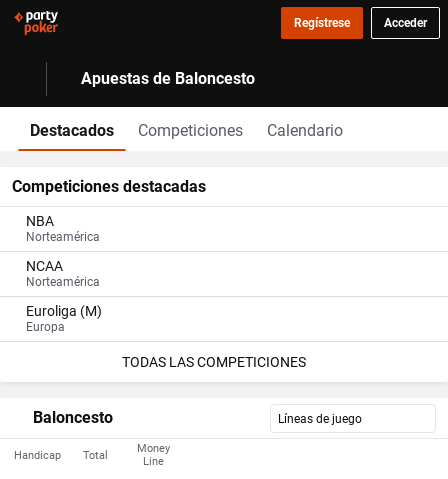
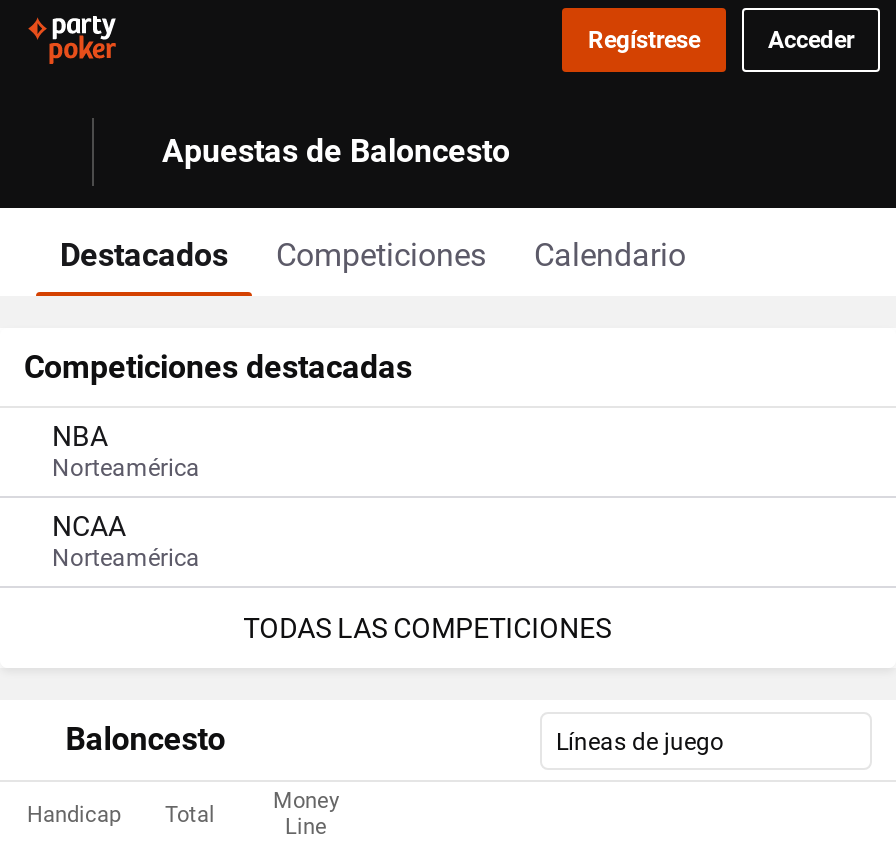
[26,303,102,334] Euroliga (M) | Europa -> none

